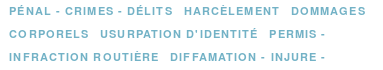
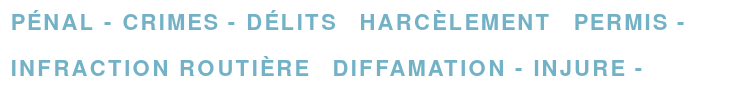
[9,3,366,41] DOMMAGES | CORPORELS | USURPATION D'IDENTITÉ -> none

